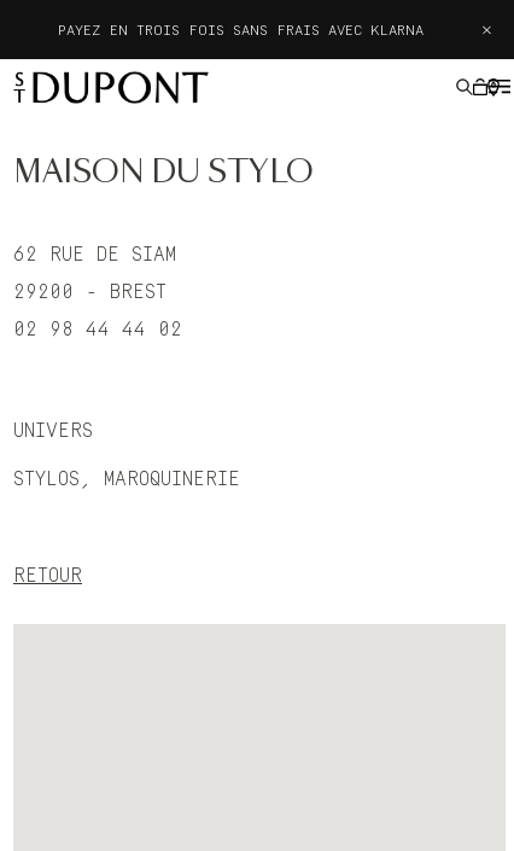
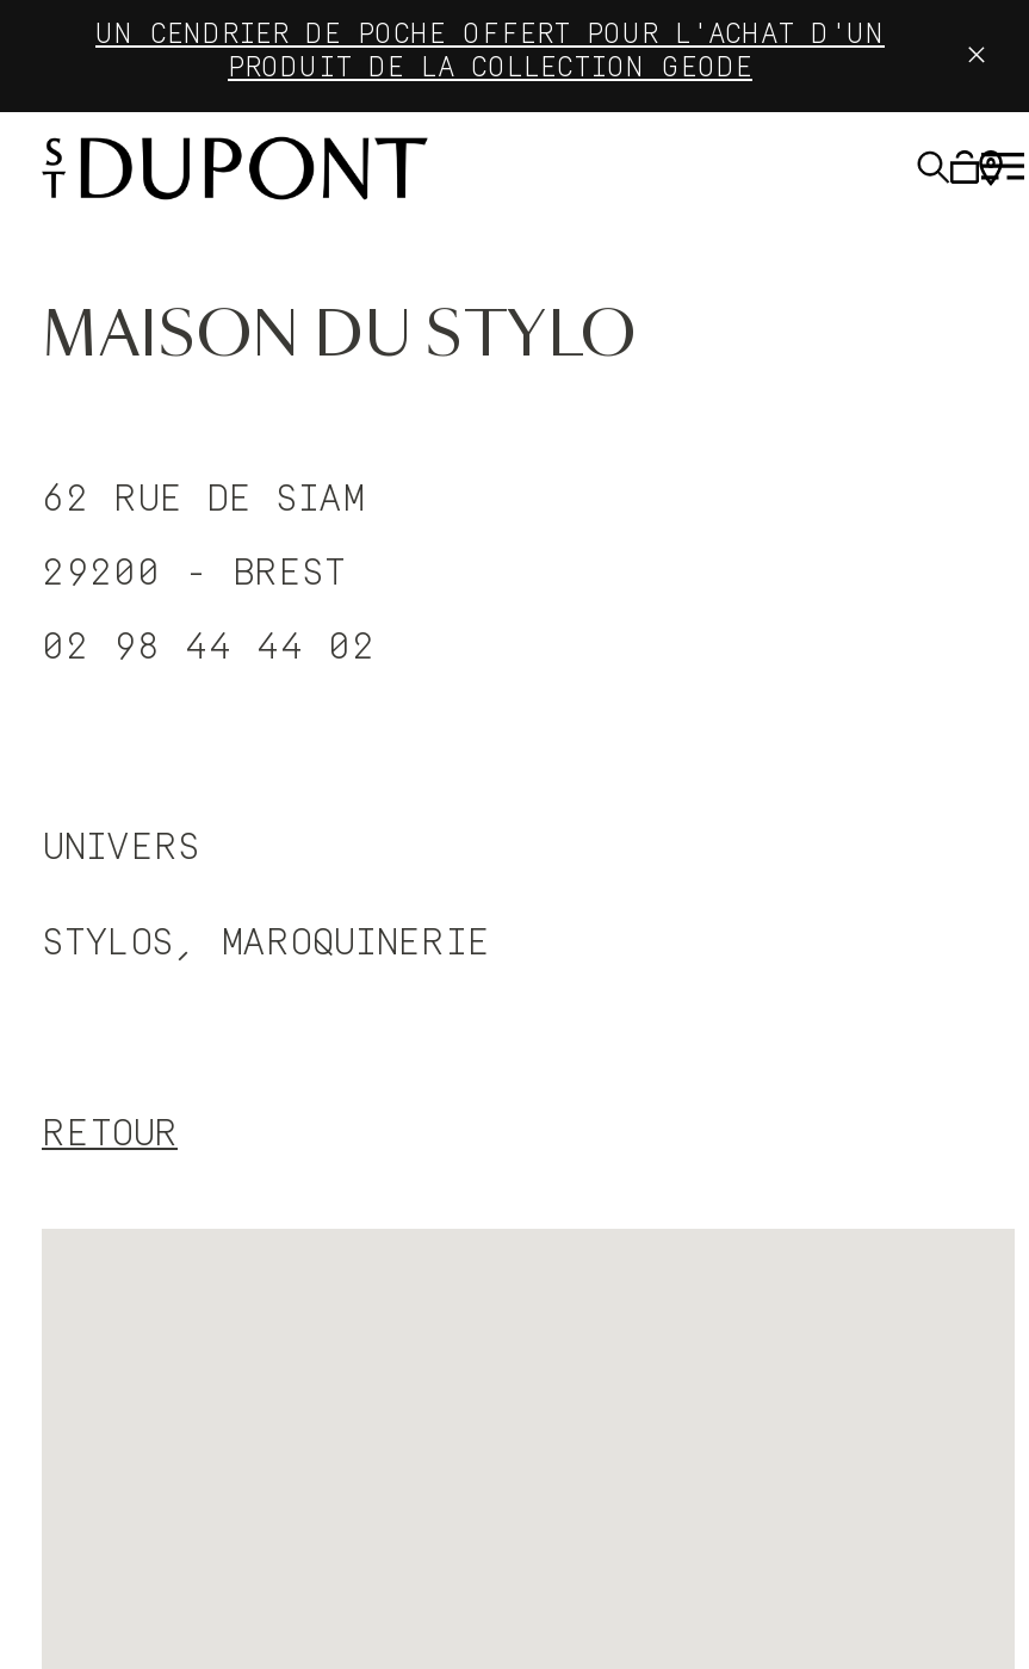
[57,22,423,38] PAYEZ EN TROIS FOIS SANS FRAIS AVEC KLARNA -> [95,19,885,84] UN CENDRIER DE POCHE OFFERT POUR L'ACHAT D'UN | PRODUIT DE LA COLLECTION GEODE

